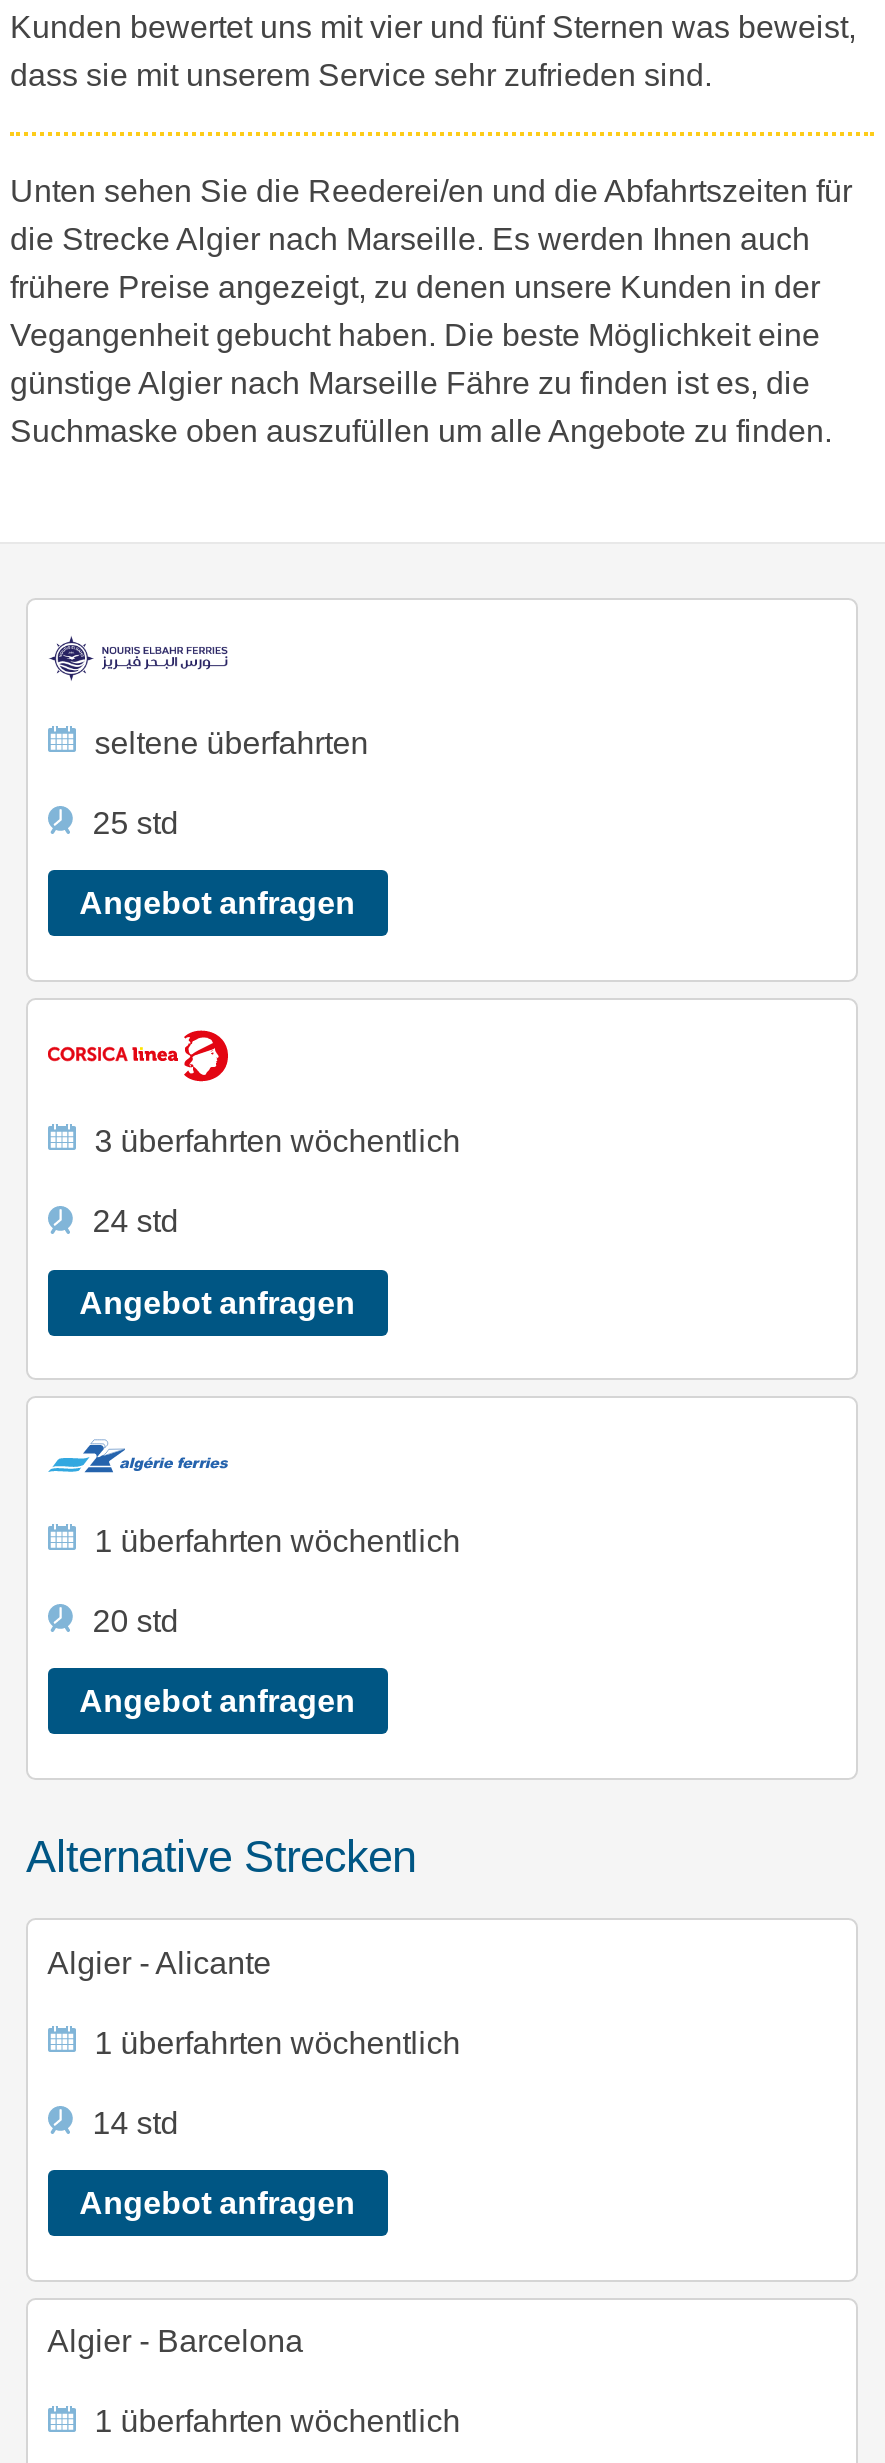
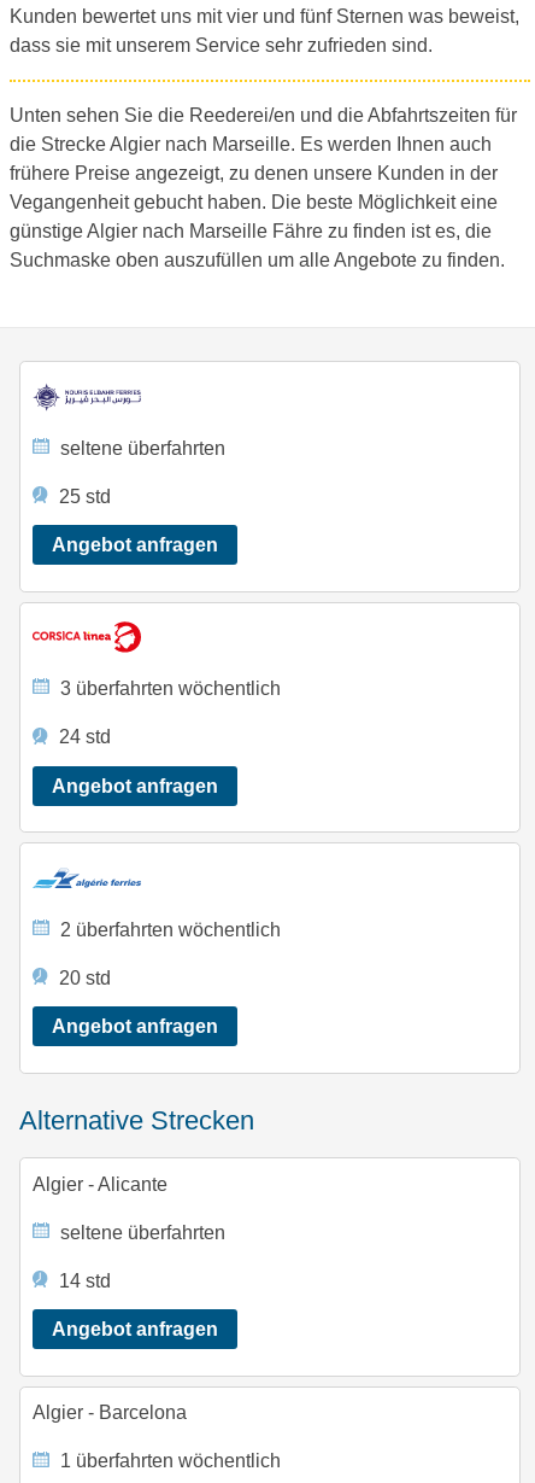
[86,1524,460,1558] 1 überfahrten wöchentlich -> [56,919,281,940] 2 überfahrten wöchentlich
[86,2026,460,2060] 1 überfahrten wöchentlich -> [56,1222,226,1243] seltene überfahrten

